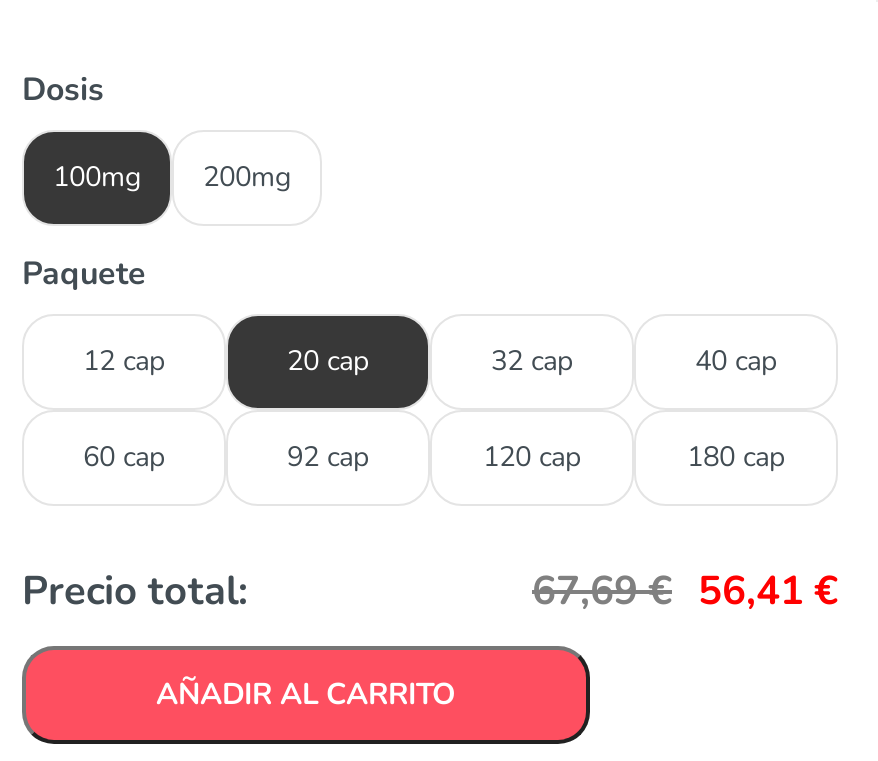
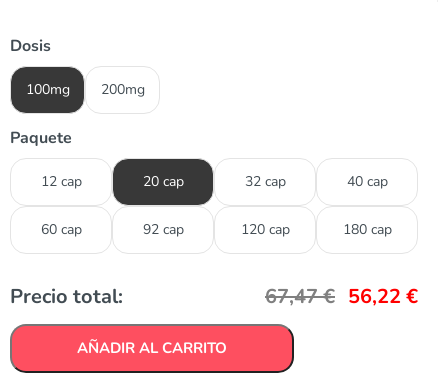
[532,563,838,617] 67,69€ 56,41 € -> [265,283,418,310] 67,47€ 56,22 €

